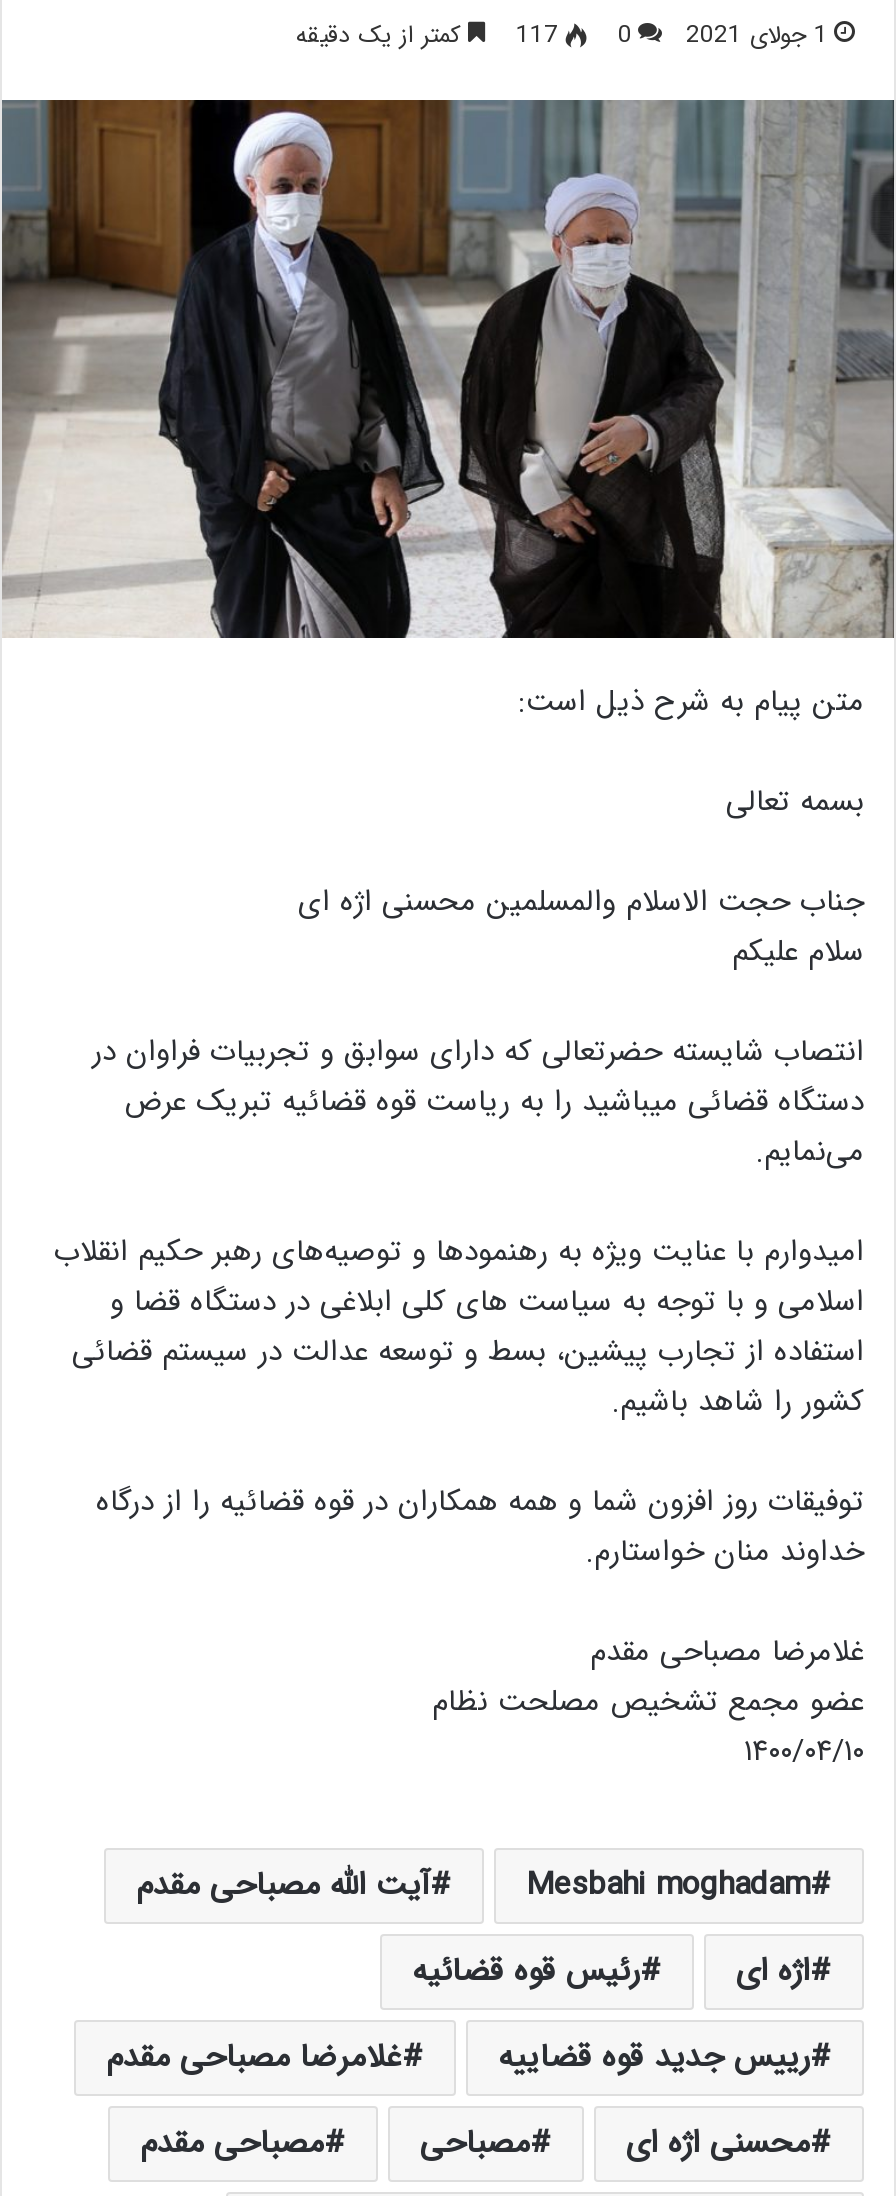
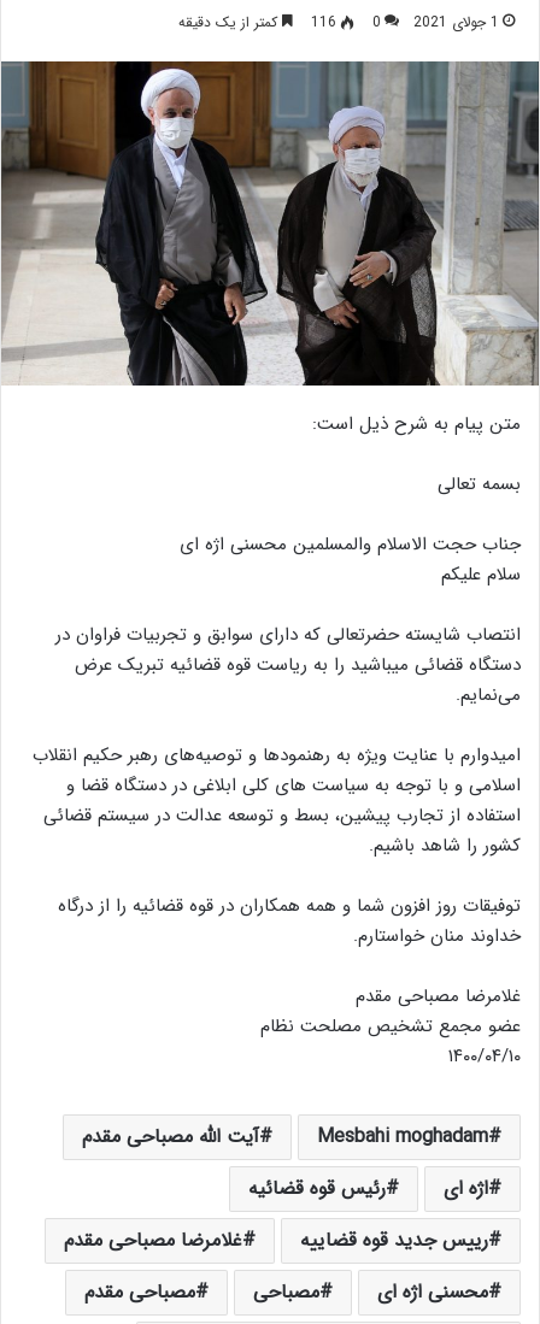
[296,16,632,54] 0 117 کمتر از یک دقیقه -> [178,11,381,34] 0 116 کمتر از یک دقیقه

